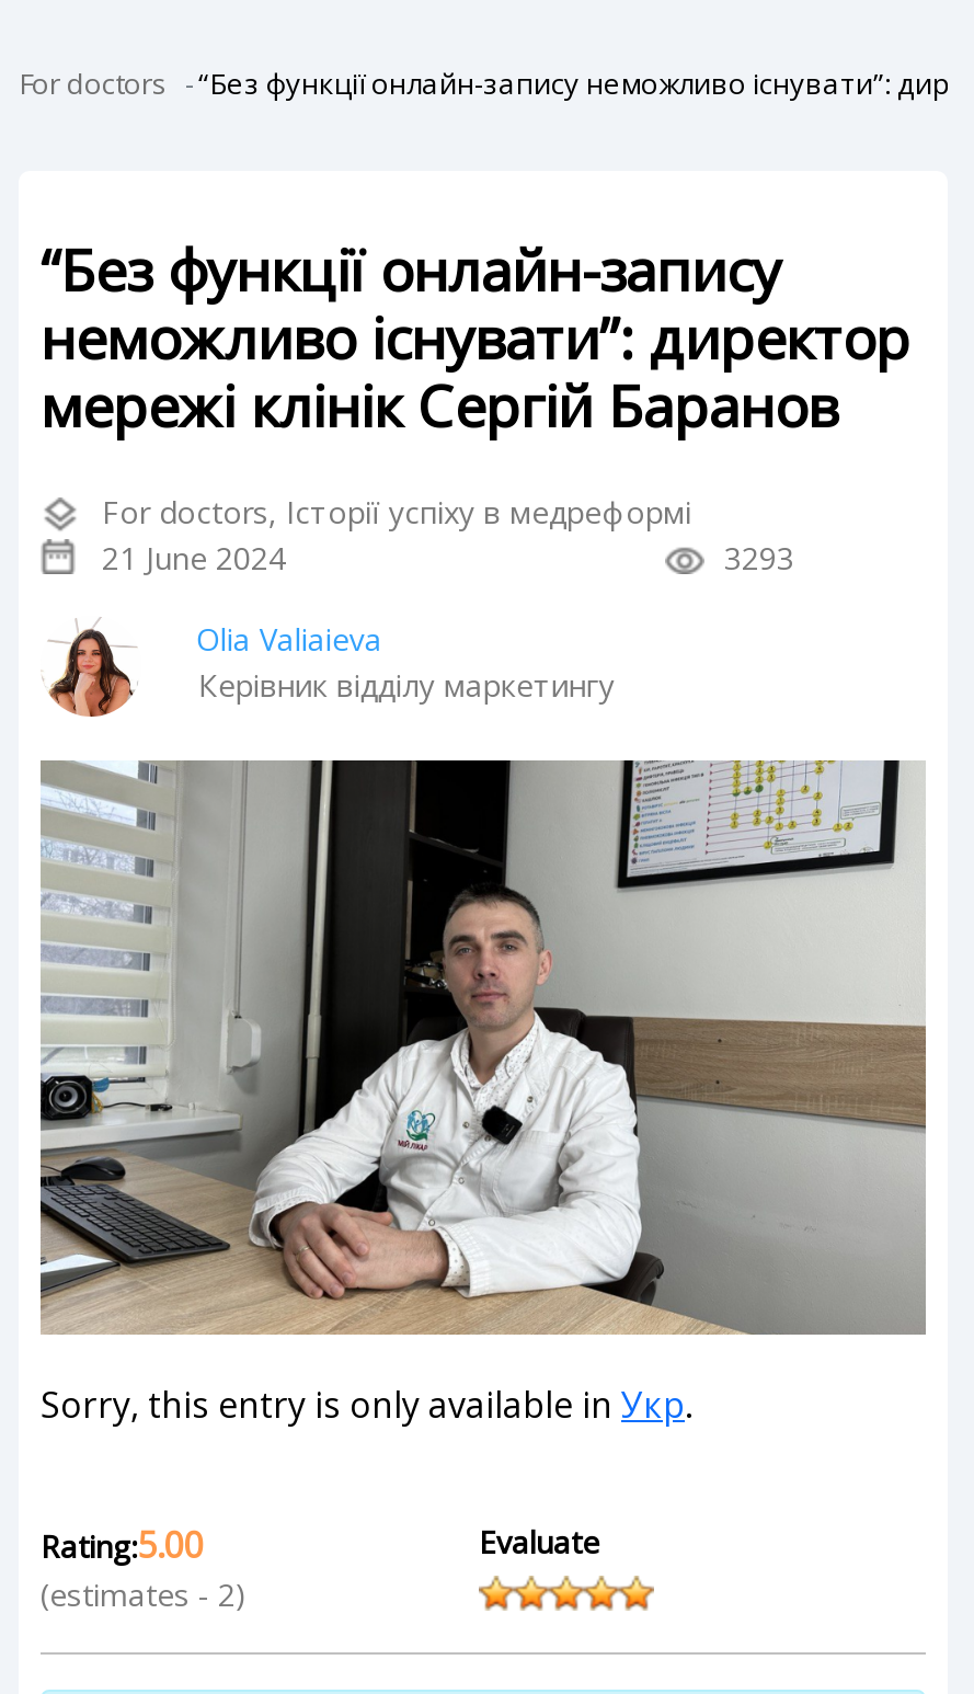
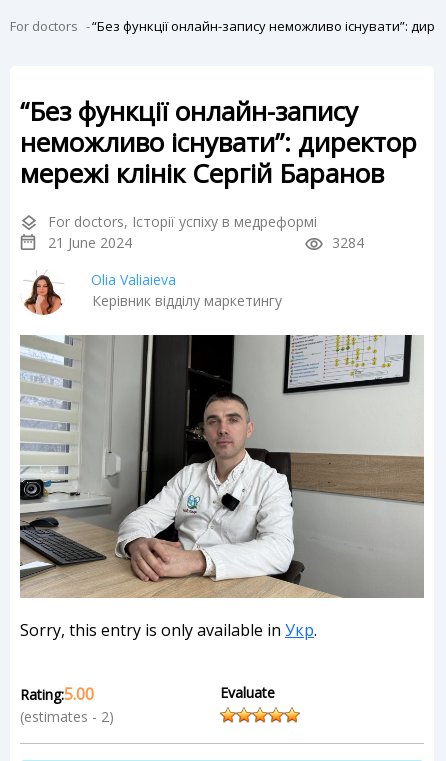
[724,536,794,578] 3293 -> [332,233,364,252] 3284

